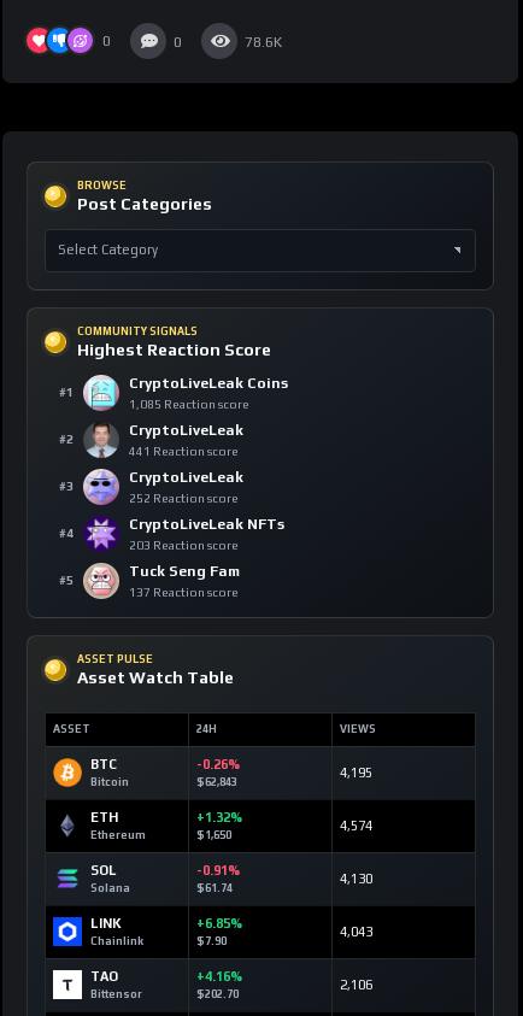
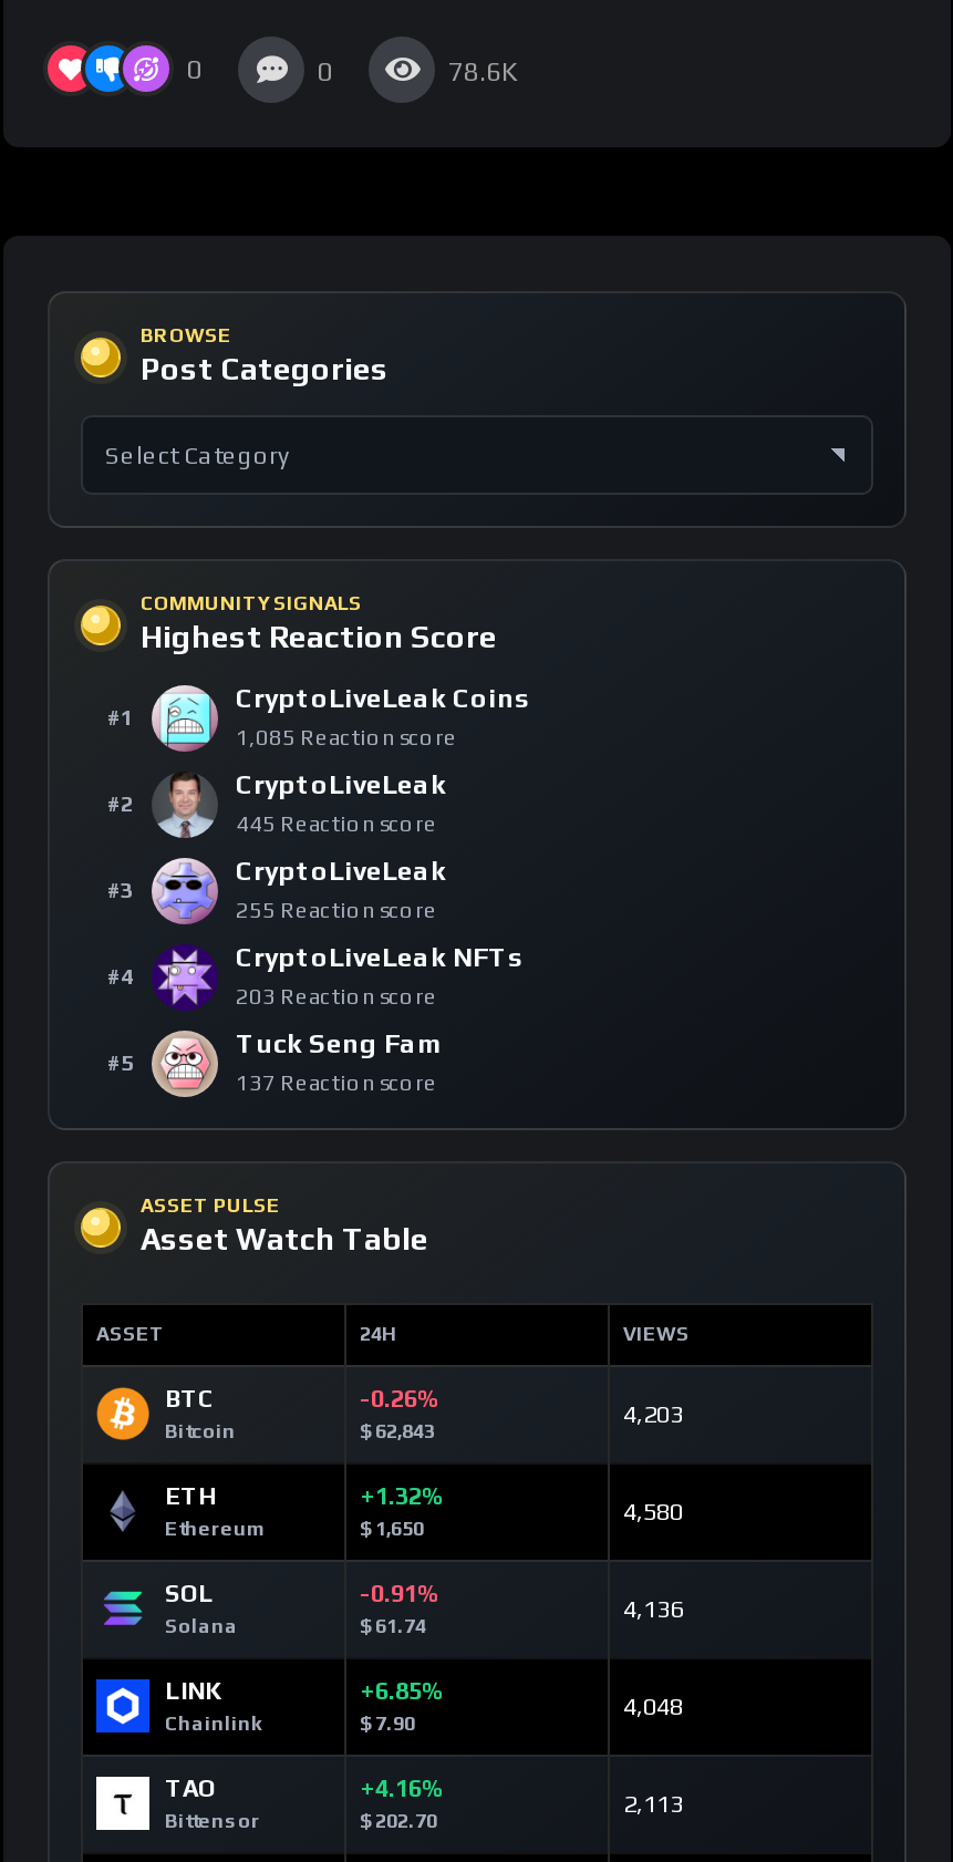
[129,444,239,458] 441 Reaction score -> [236,811,437,835] 445 Reaction score
[129,491,239,505] 252 Reaction score -> [236,897,437,922] 255 Reaction score
[340,765,372,779] 4,195 -> [623,1399,683,1426] 4,203
[340,818,372,832] 4,574 -> [623,1497,683,1523] 4,580
[340,871,372,885] 4,130 -> [623,1594,683,1621] 4,136
[340,924,372,938] 4,043 -> [623,1692,683,1718] 4,048
[340,977,372,991] 2,106 -> [623,1789,683,1816] 2,113

